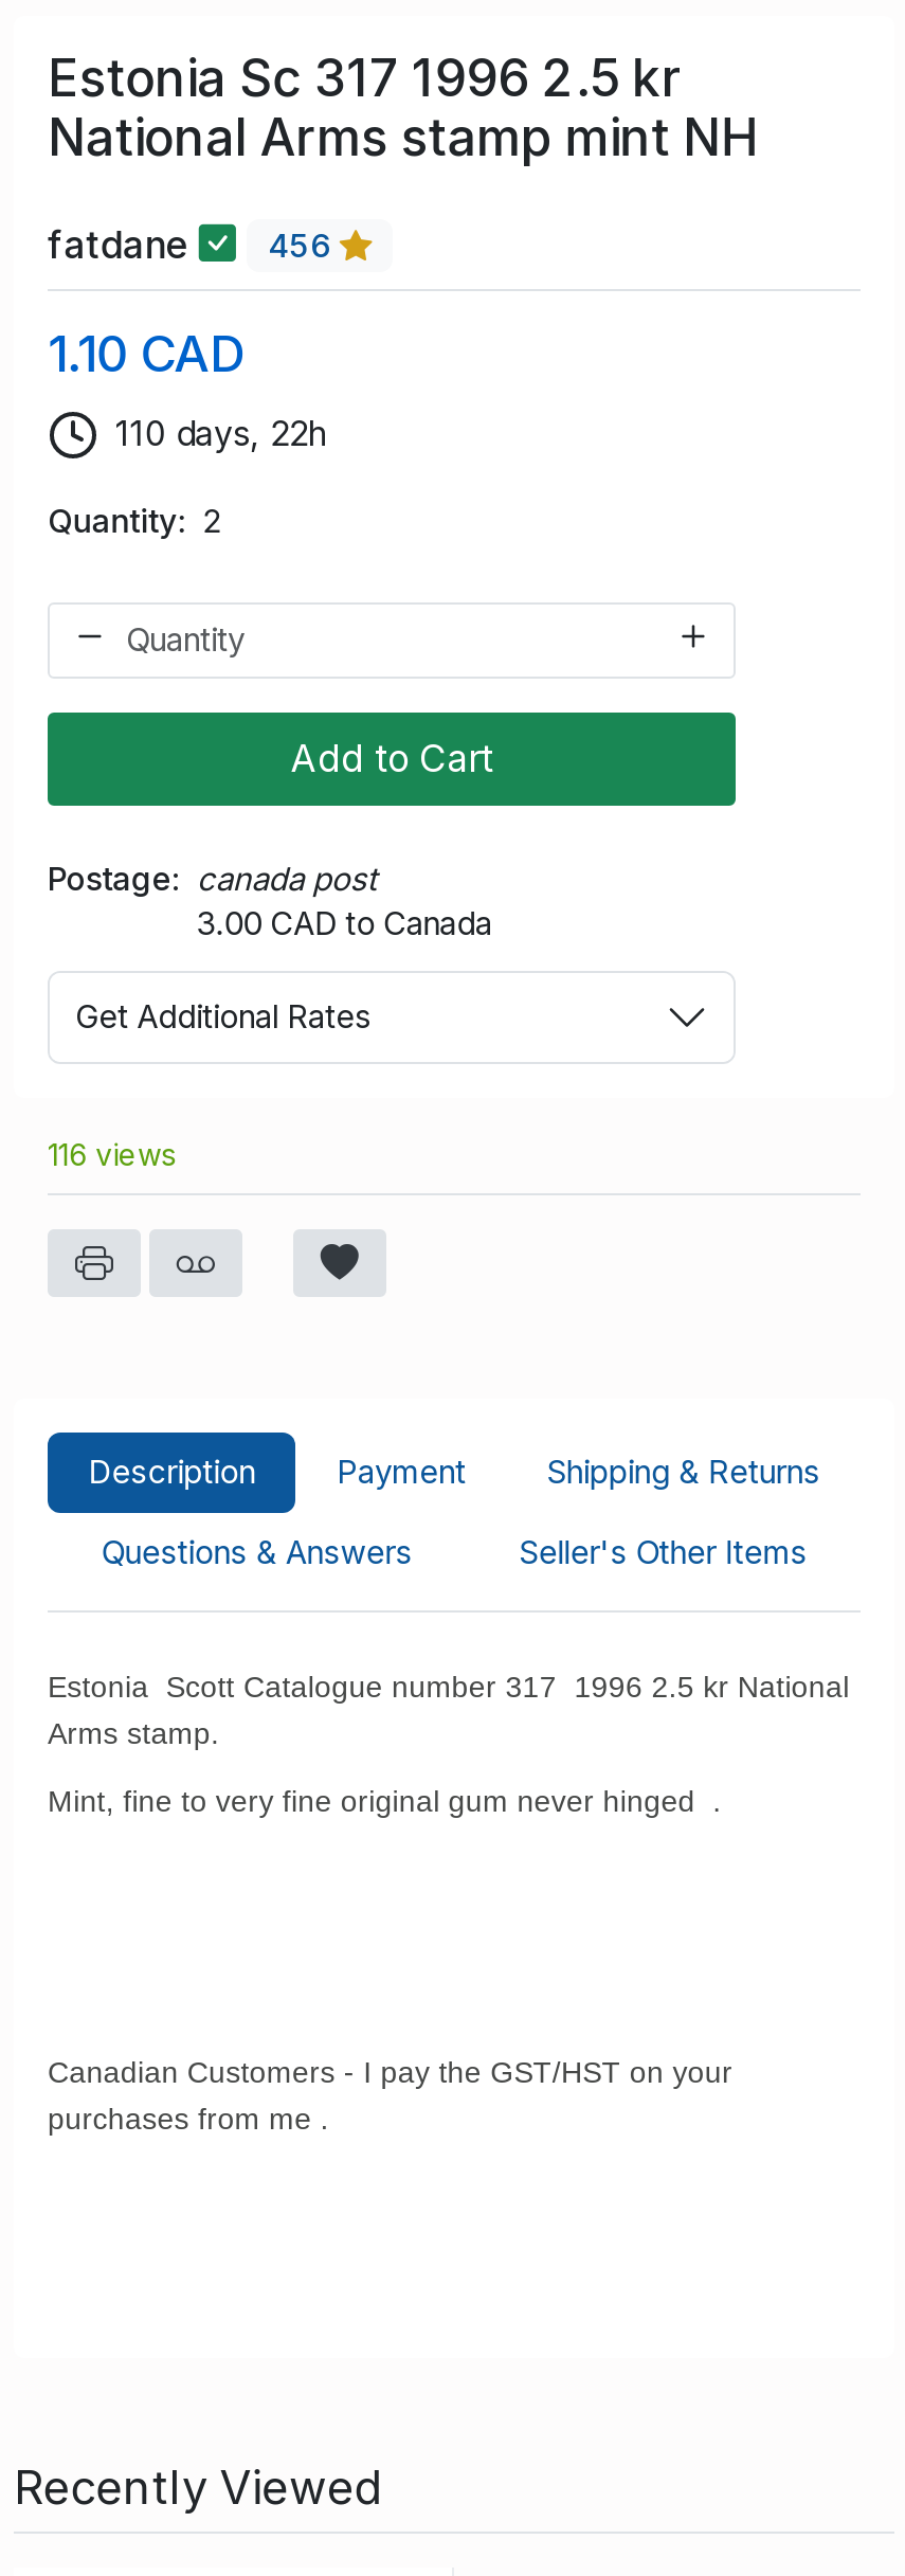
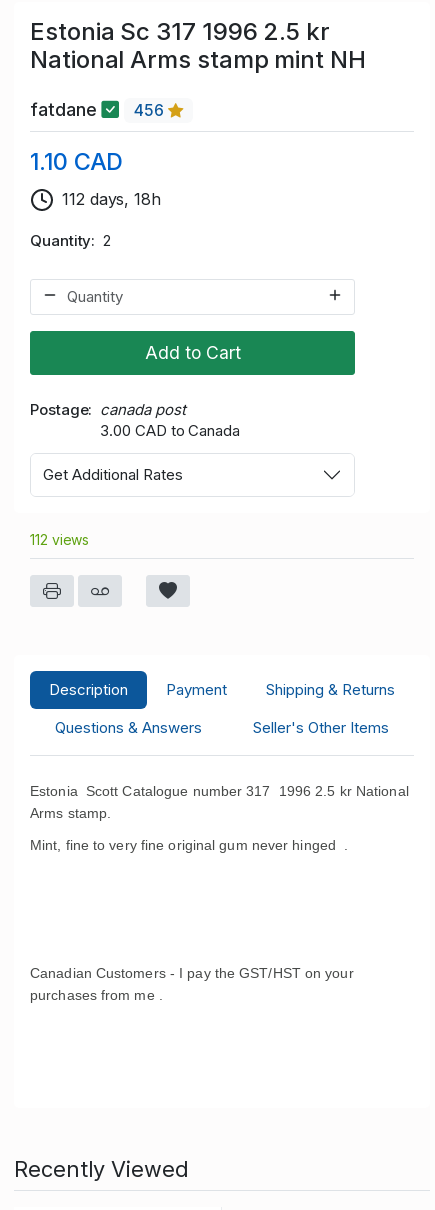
[115,413,329,455] 110 days, 22h -> [62,189,161,209] 112 days, 18h
[48,1135,175,1171] 116 views -> [30,531,89,548] 112 views

